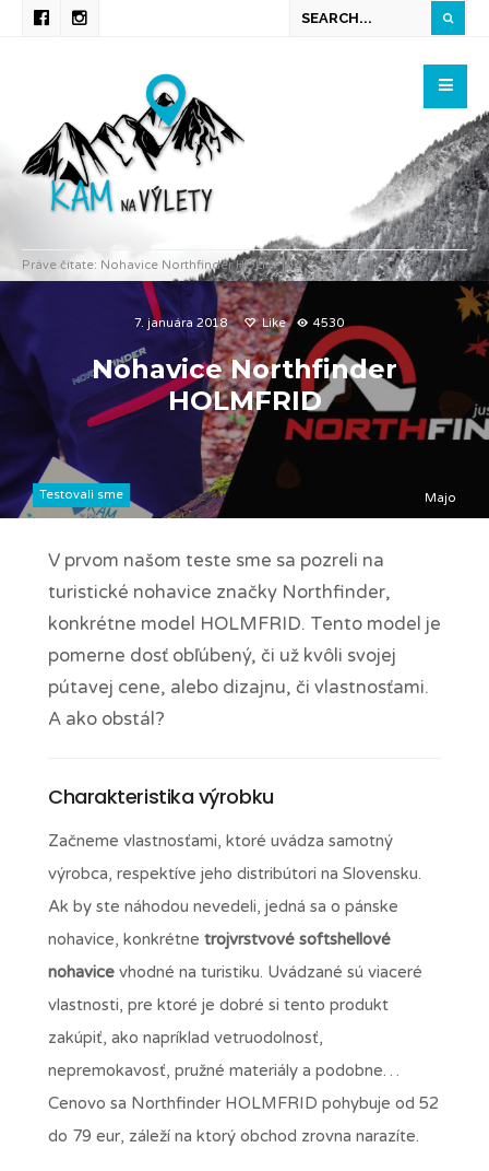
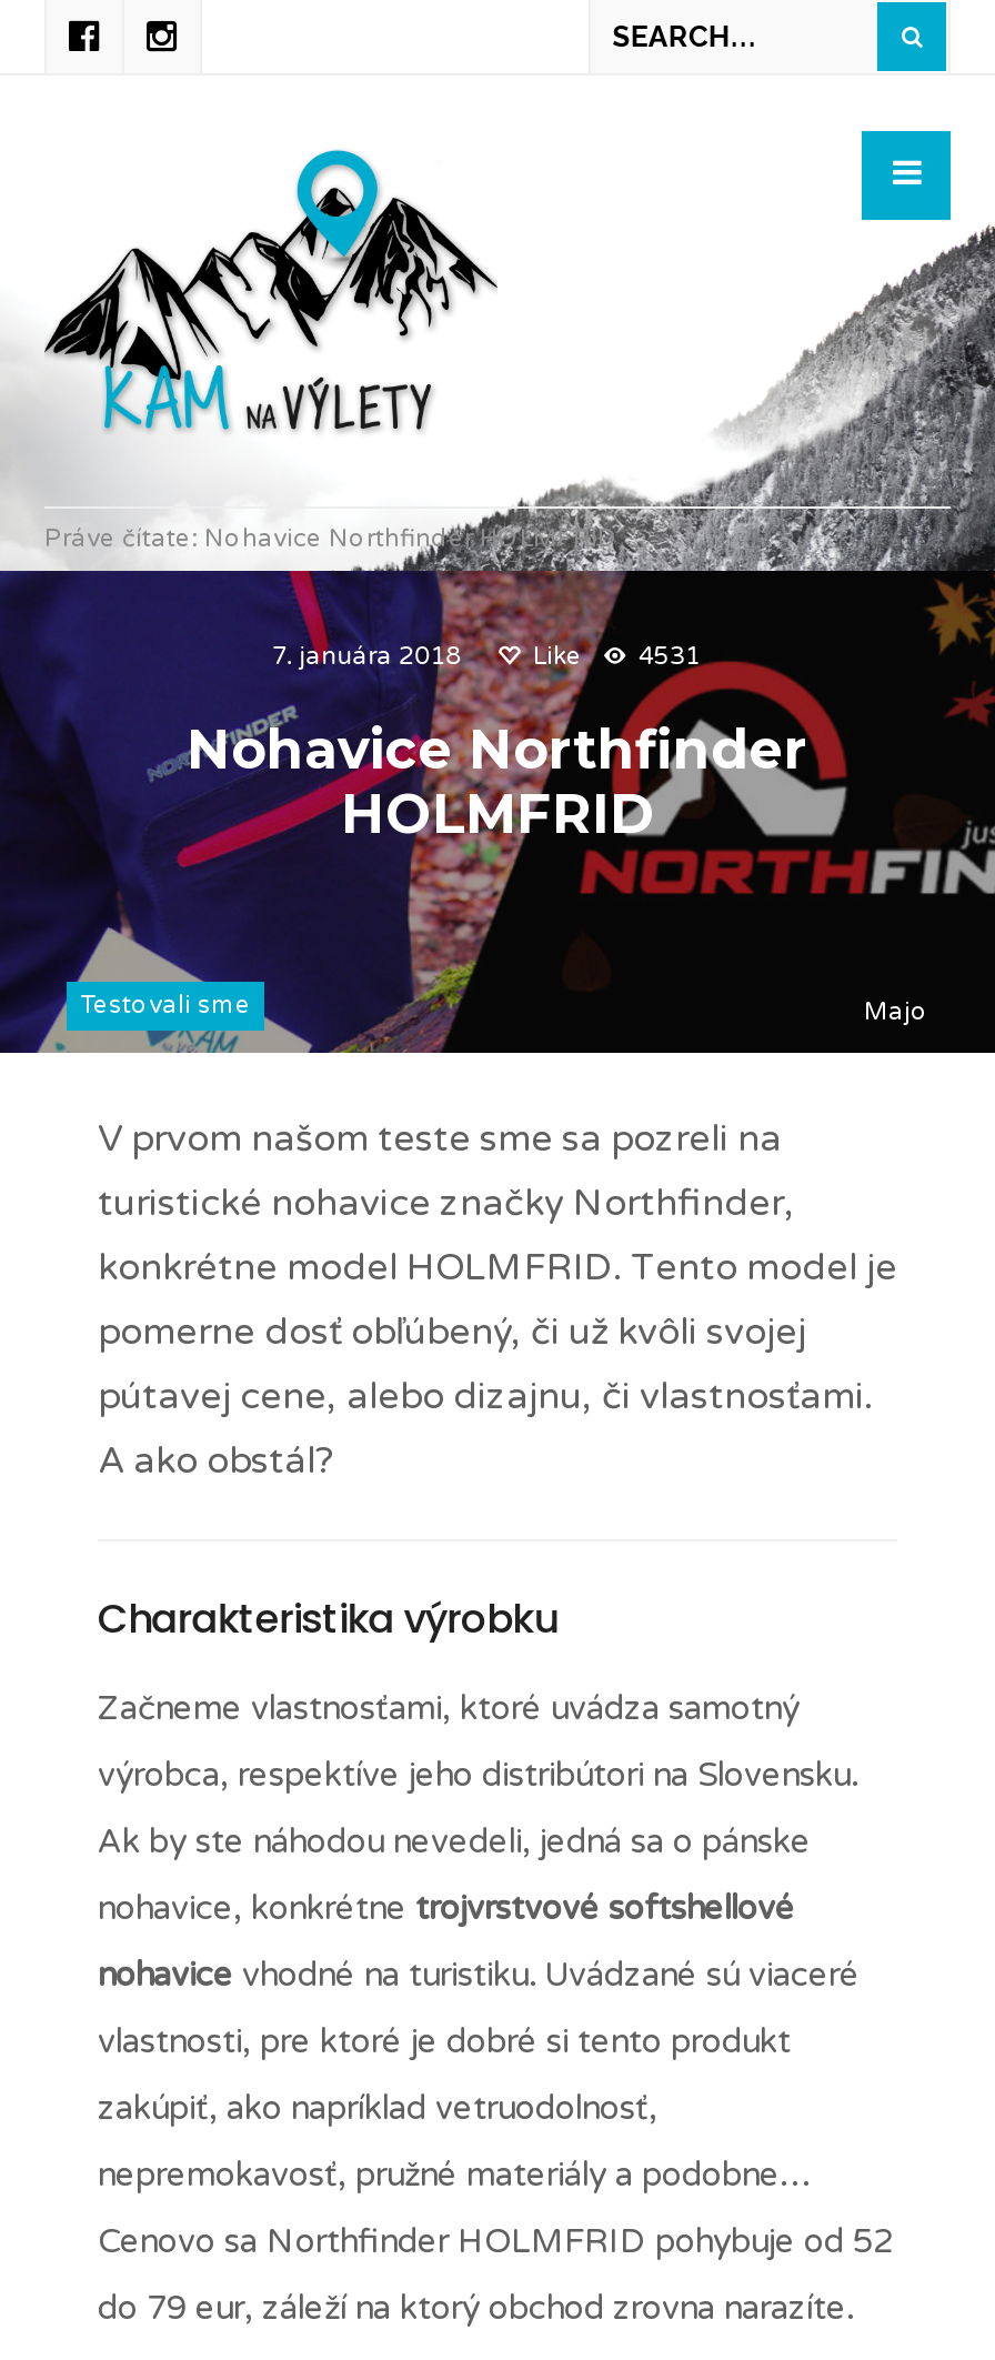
[259,316,344,330] Like 4530 -> [526,642,700,671] Like 4531

